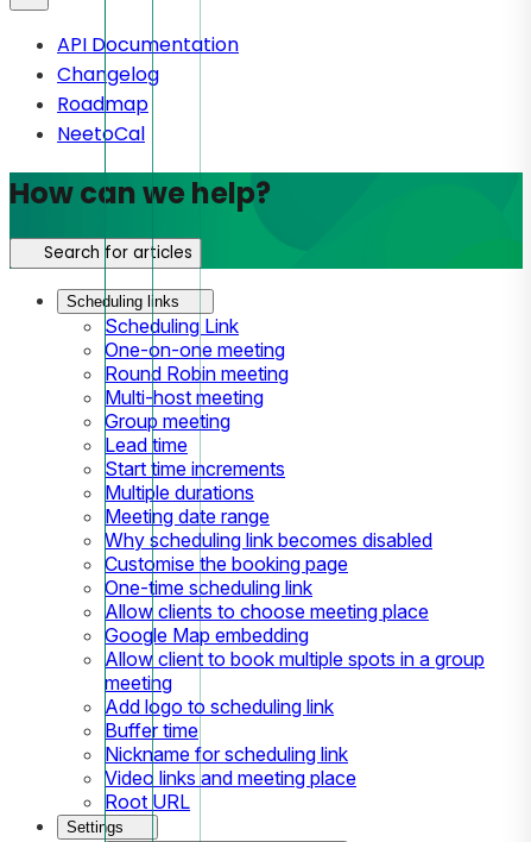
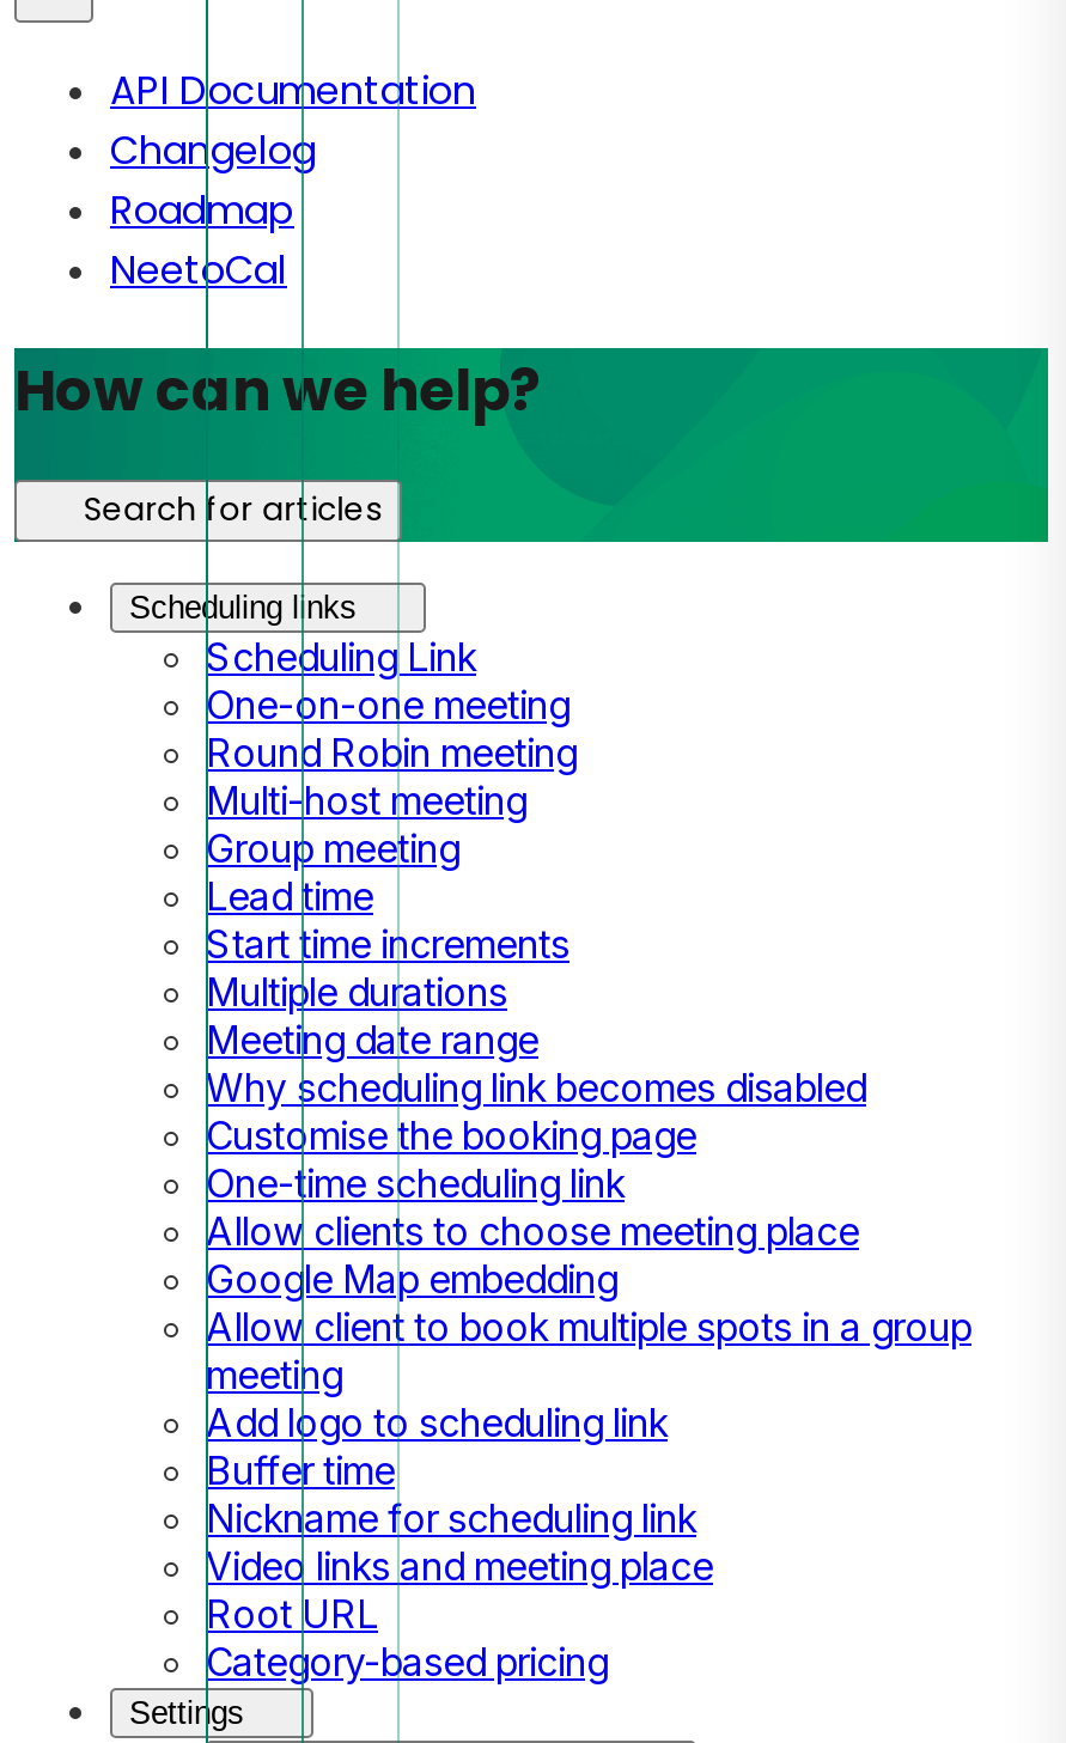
none -> [206,1637,608,1685] Category-based pricing

